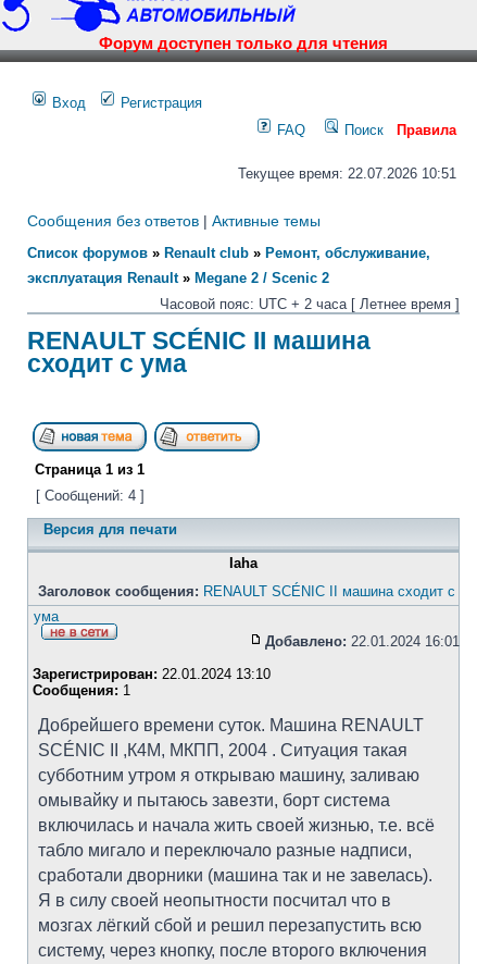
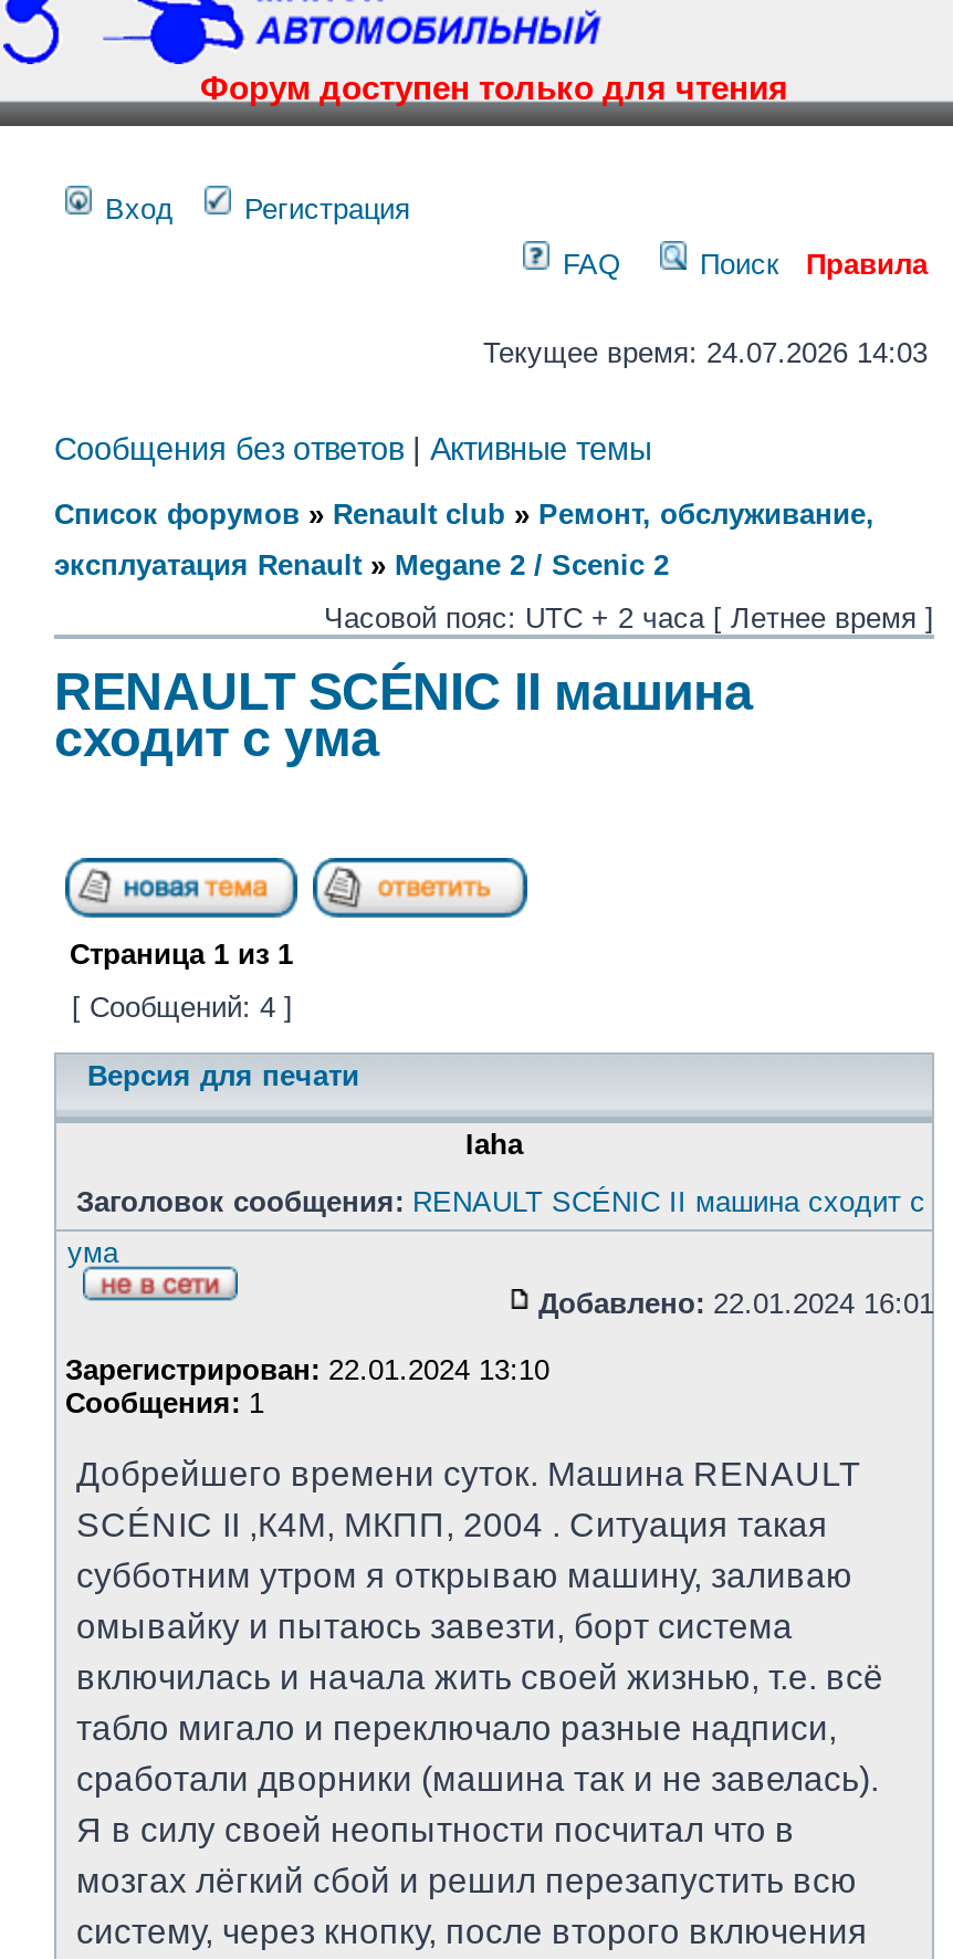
[238,165,456,182] Текущее время: 22.07.2026 10:51 -> [483,336,928,369] Текущее время: 24.07.2026 14:03

